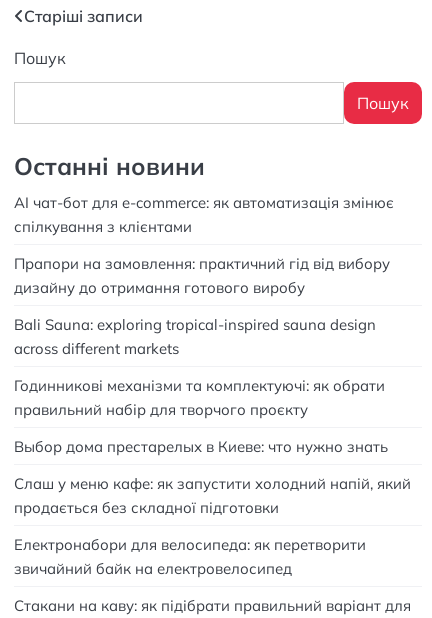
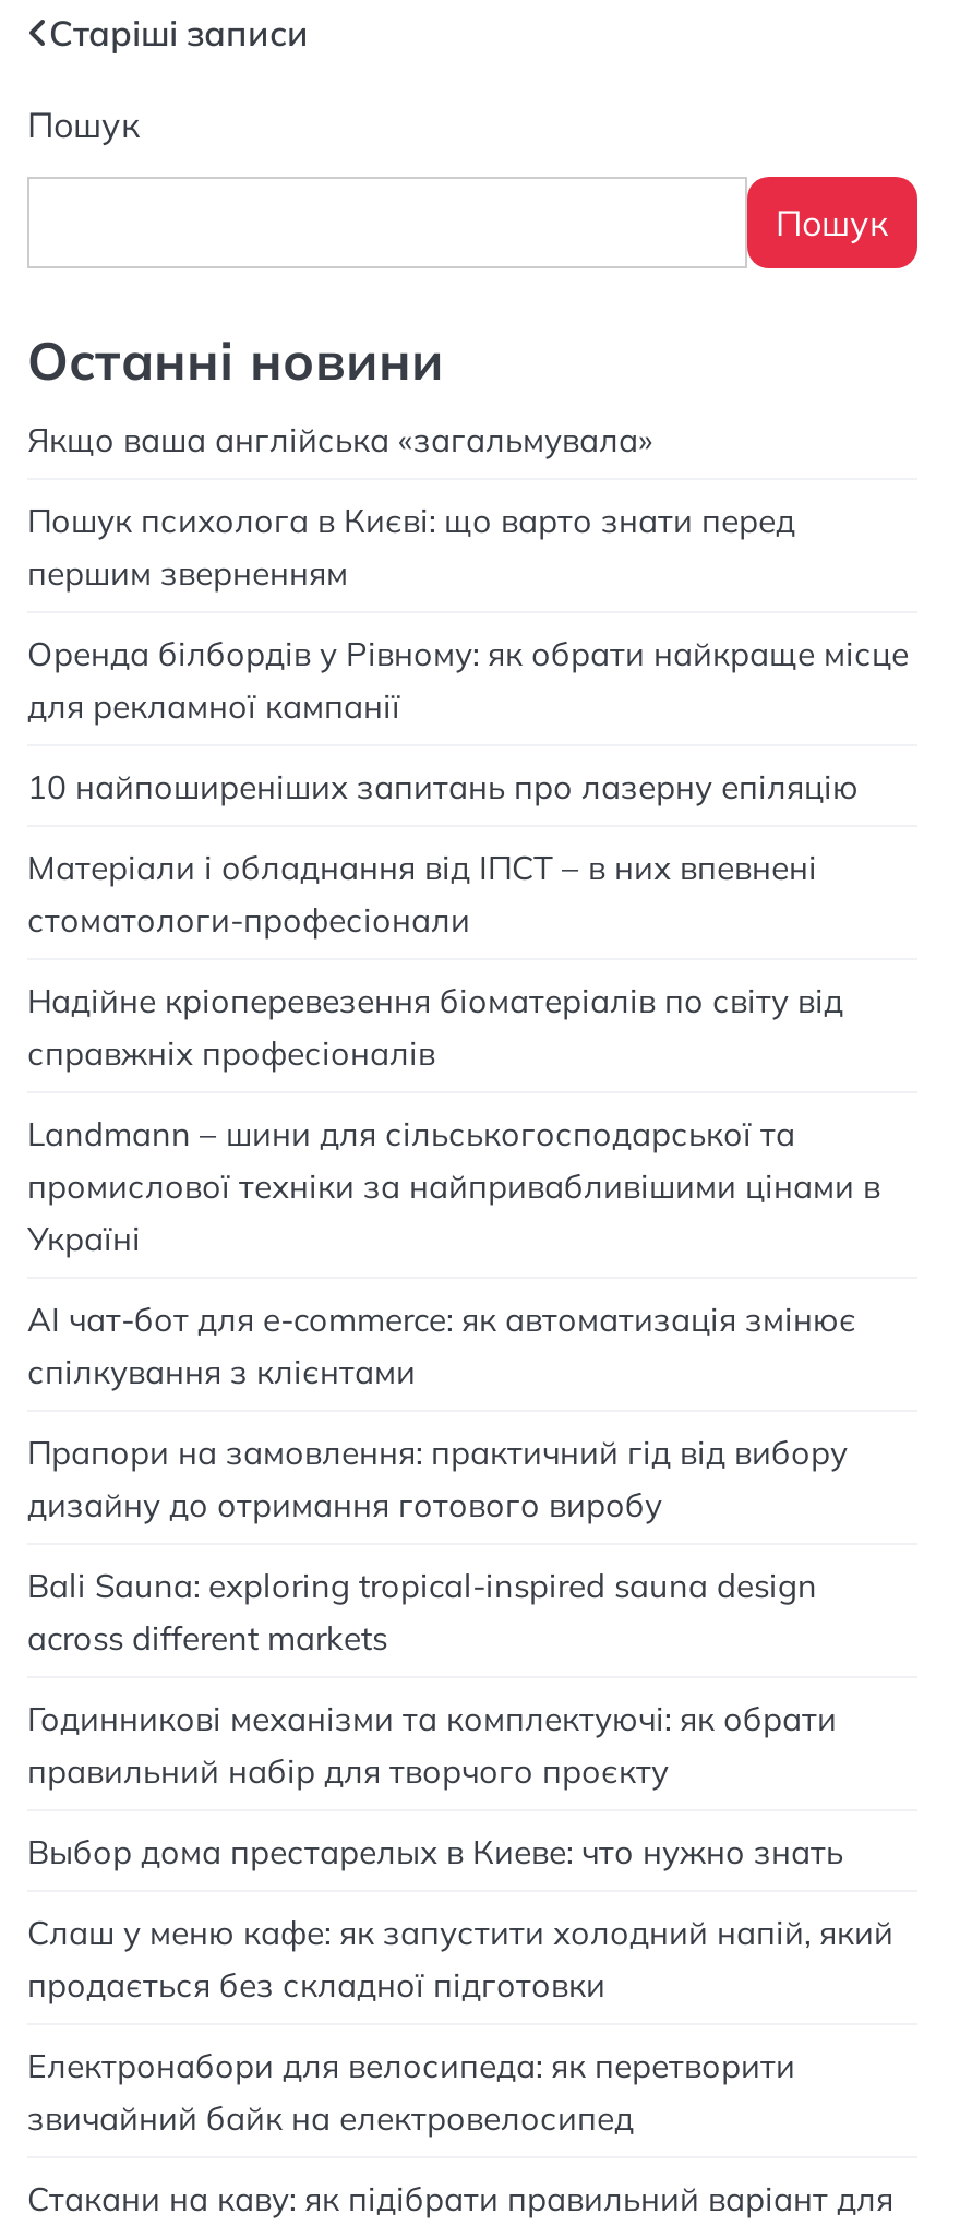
none -> [27,419,909,1259] Якщо ваша англійська «загальмувала» | Пошук психолога в Києві: що варто знати перед | першим зверненням | Оренда білбордів у Рівному: як обрати найкраще місце | для рекламної кампанії | 10 найпоширеніших запитань про лазерну епіляцію | Матеріали і обладнання від ІПСТ – в них впевнені | стоматологи-професіонали | Надійне кріоперевезення біоматеріалів по світу від | справжніх професіоналів | Landmann – шини для сільськогосподарської та | промислової техніки за найпривабливішими цінами в | Україні

